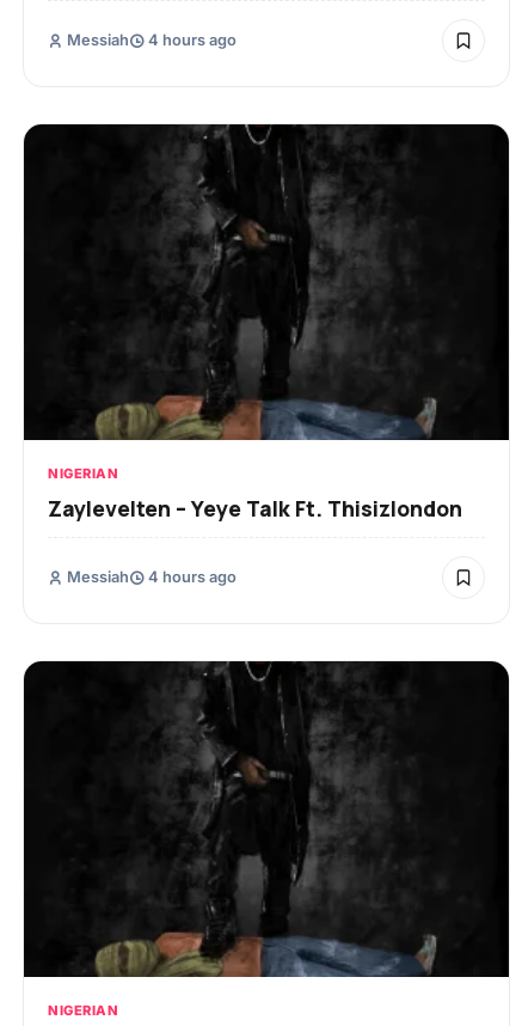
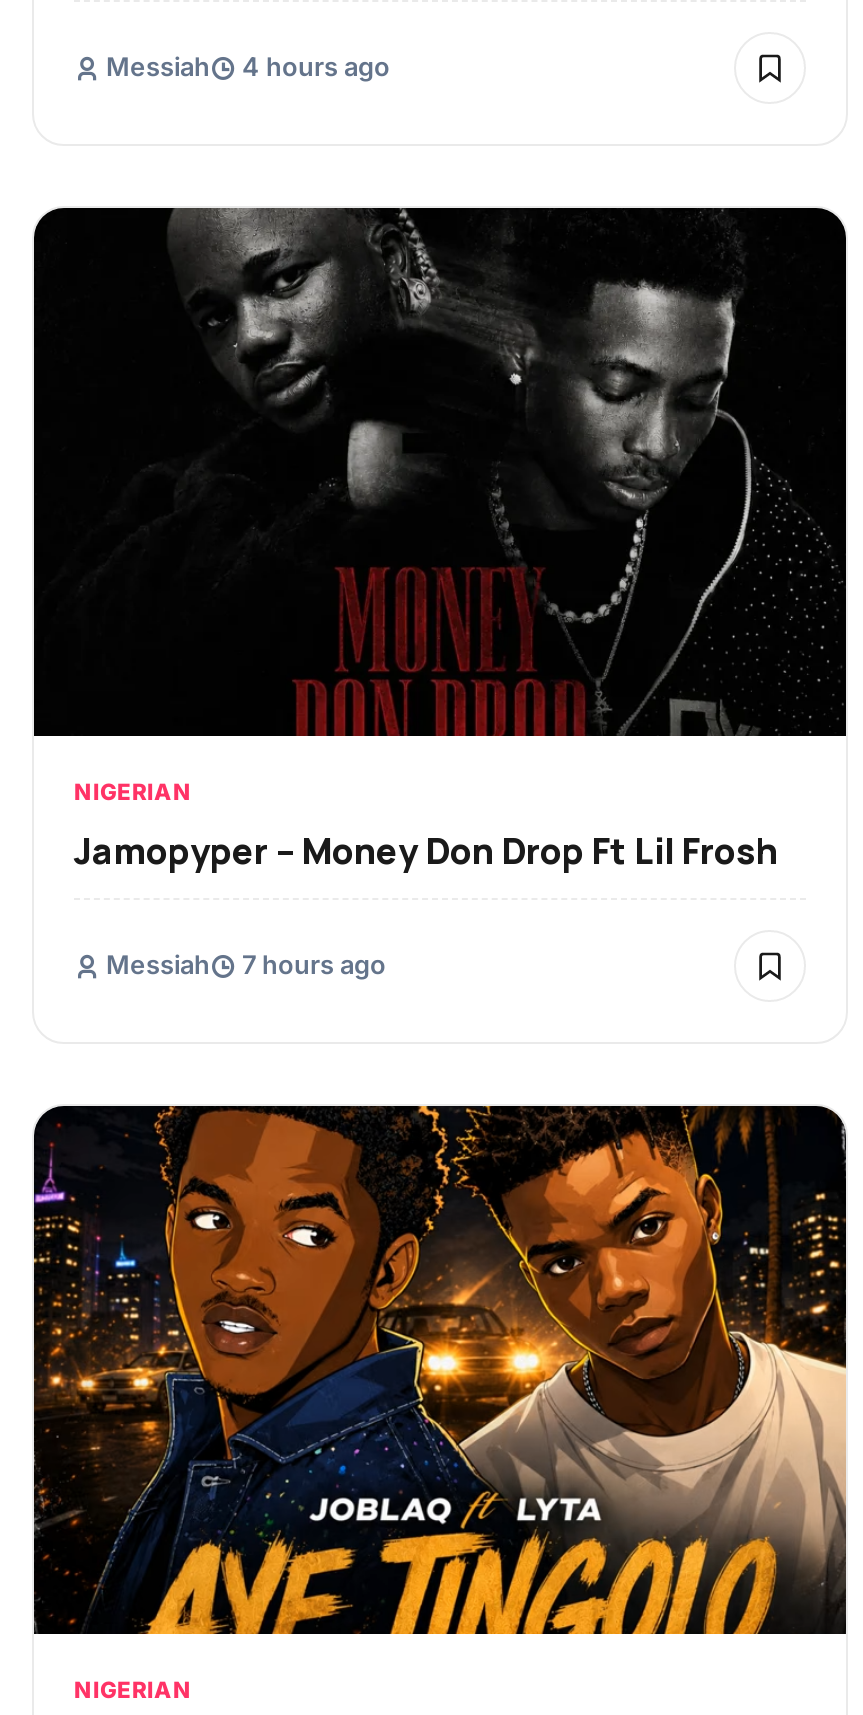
[93,124,453,441] [image] -> [152,206,754,738] [image]
[48,494,462,523] Zaylevelten – Yeye Talk Ft. Thisizlondon -> [74,827,778,875] Jamopyper – Money Don Drop Ft Lil Frosh
[67,568,237,586] Messiah 4 hours ago -> [106,951,386,981] Messiah 7 hours ago
[23,660,510,978] [image] -> [32,1104,848,1636] [image]

